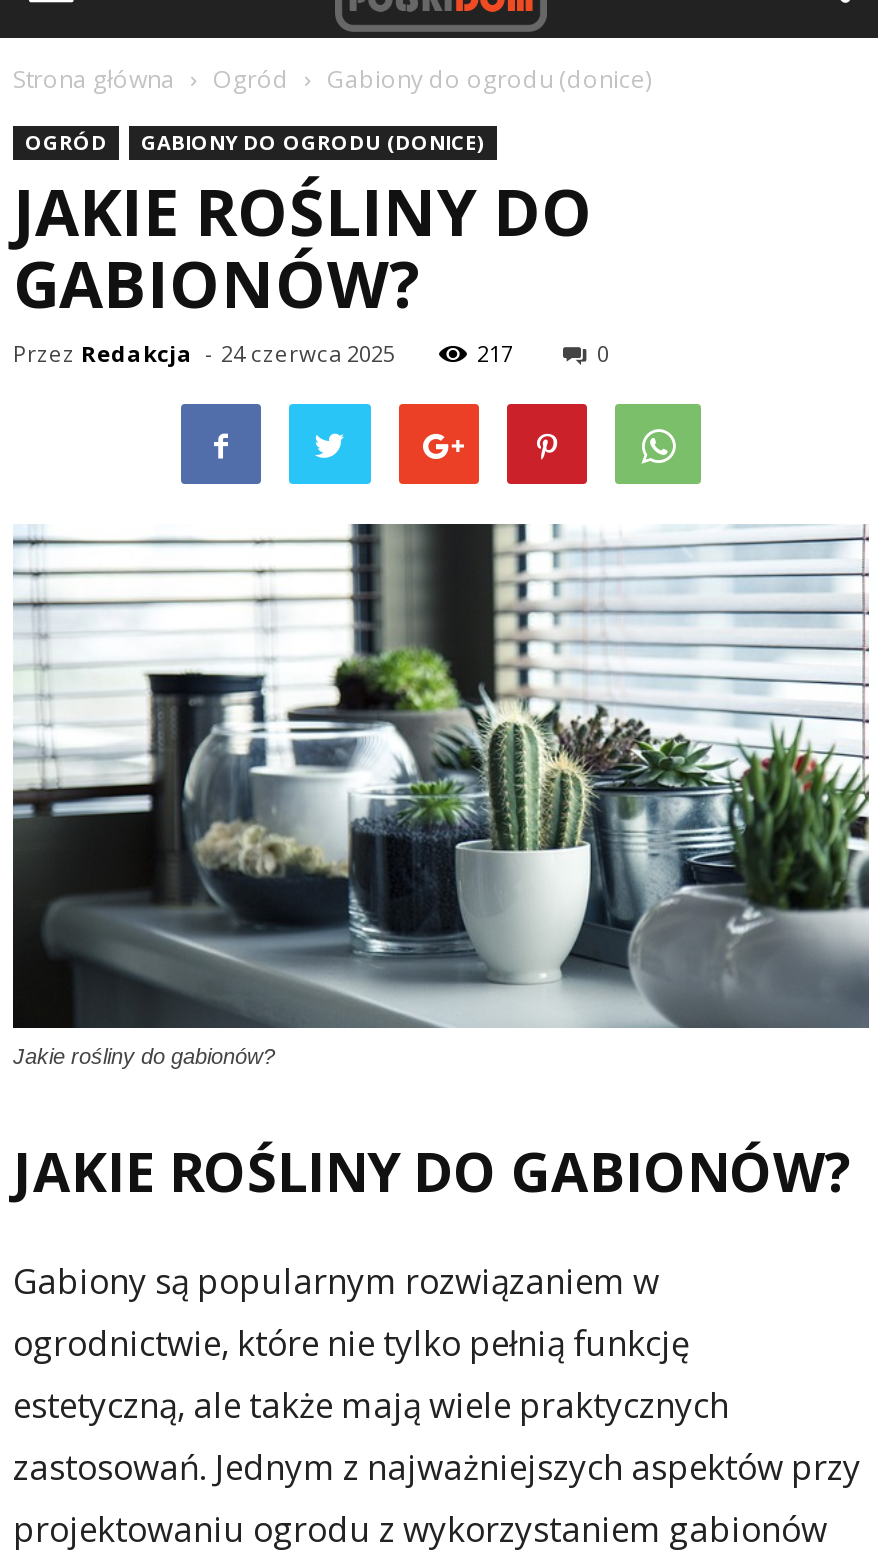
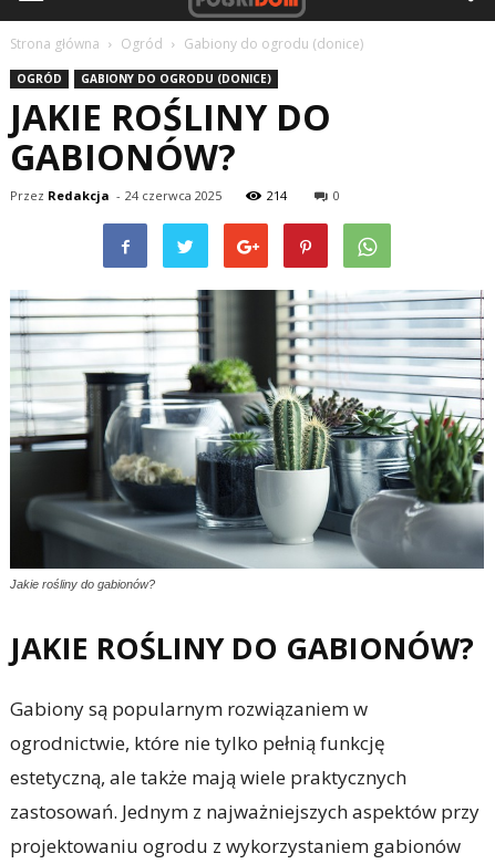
[477,338,513,368] 217 -> [267,187,287,204] 214

